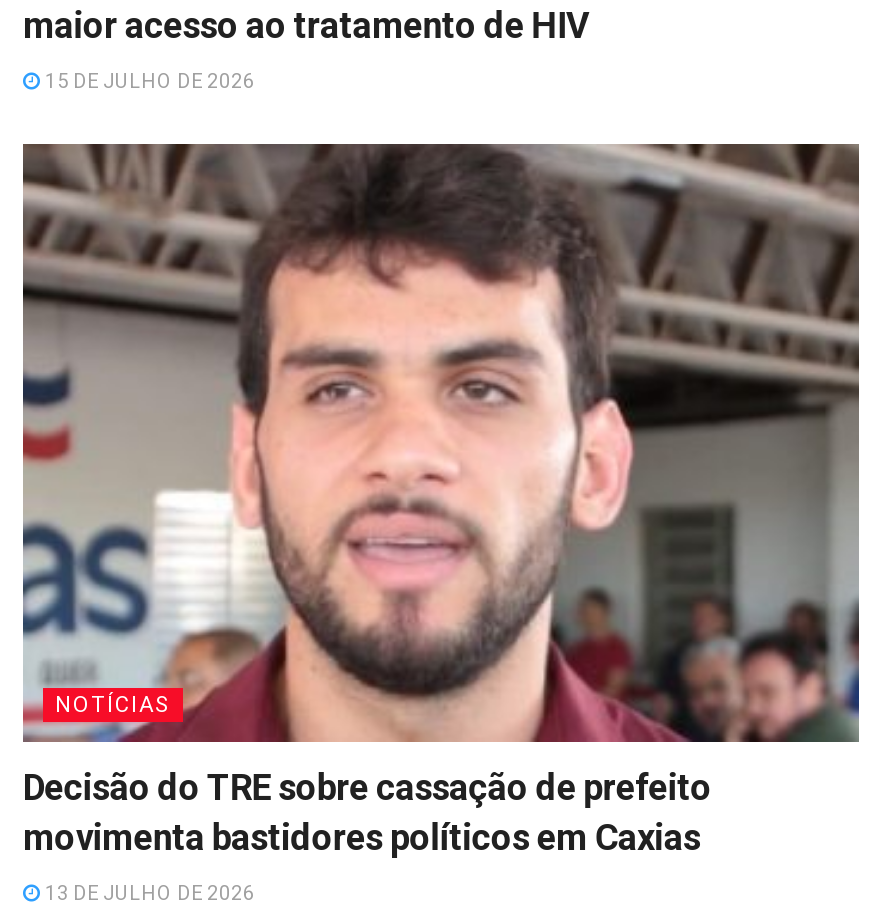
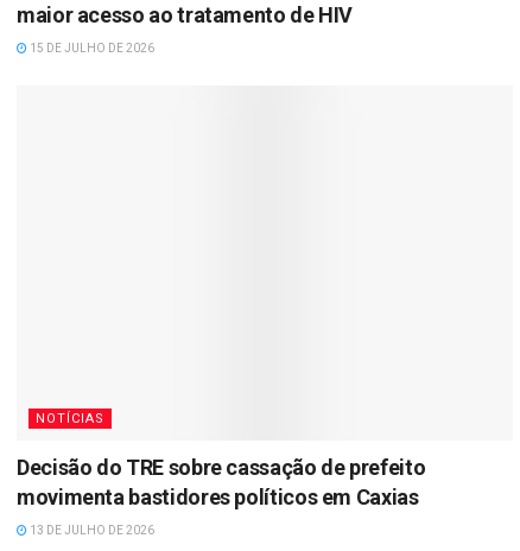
[21,142,861,744] [image] -> none

